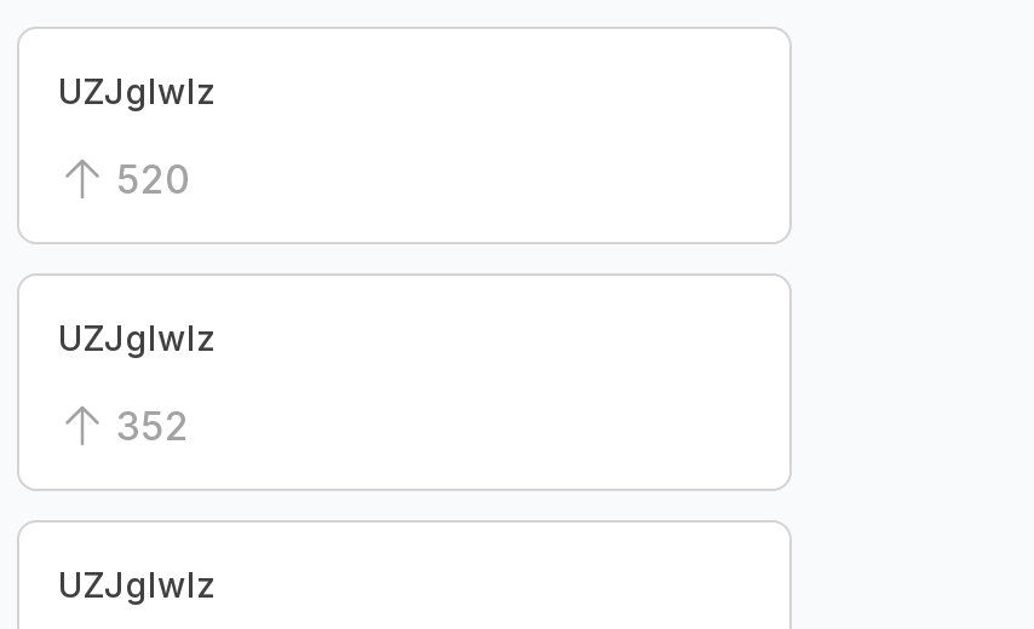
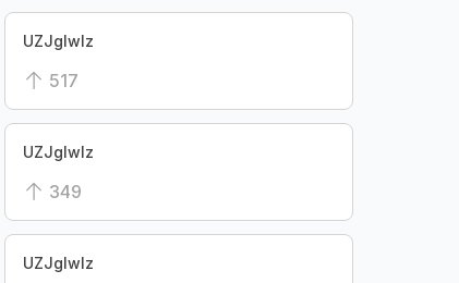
[116,155,191,203] 520 -> [49,70,78,91] 517
[116,402,189,450] 352 -> [49,181,82,202] 349

